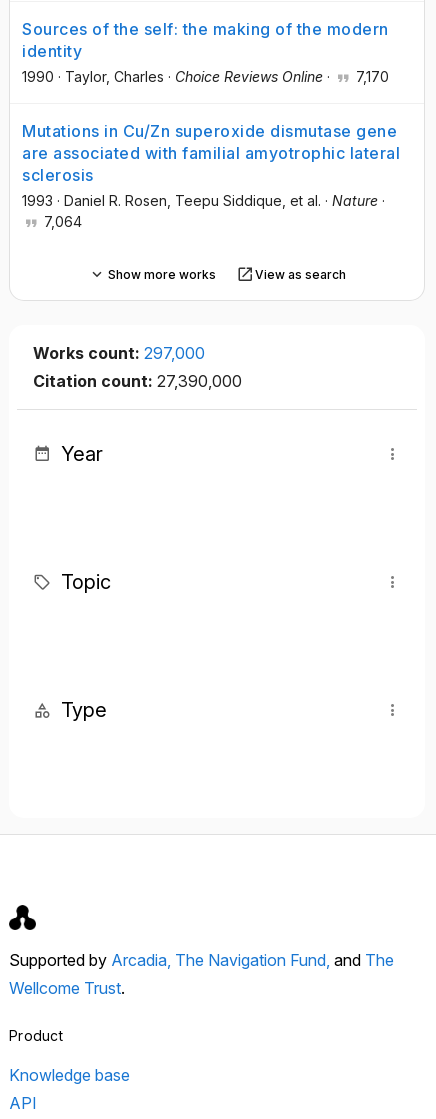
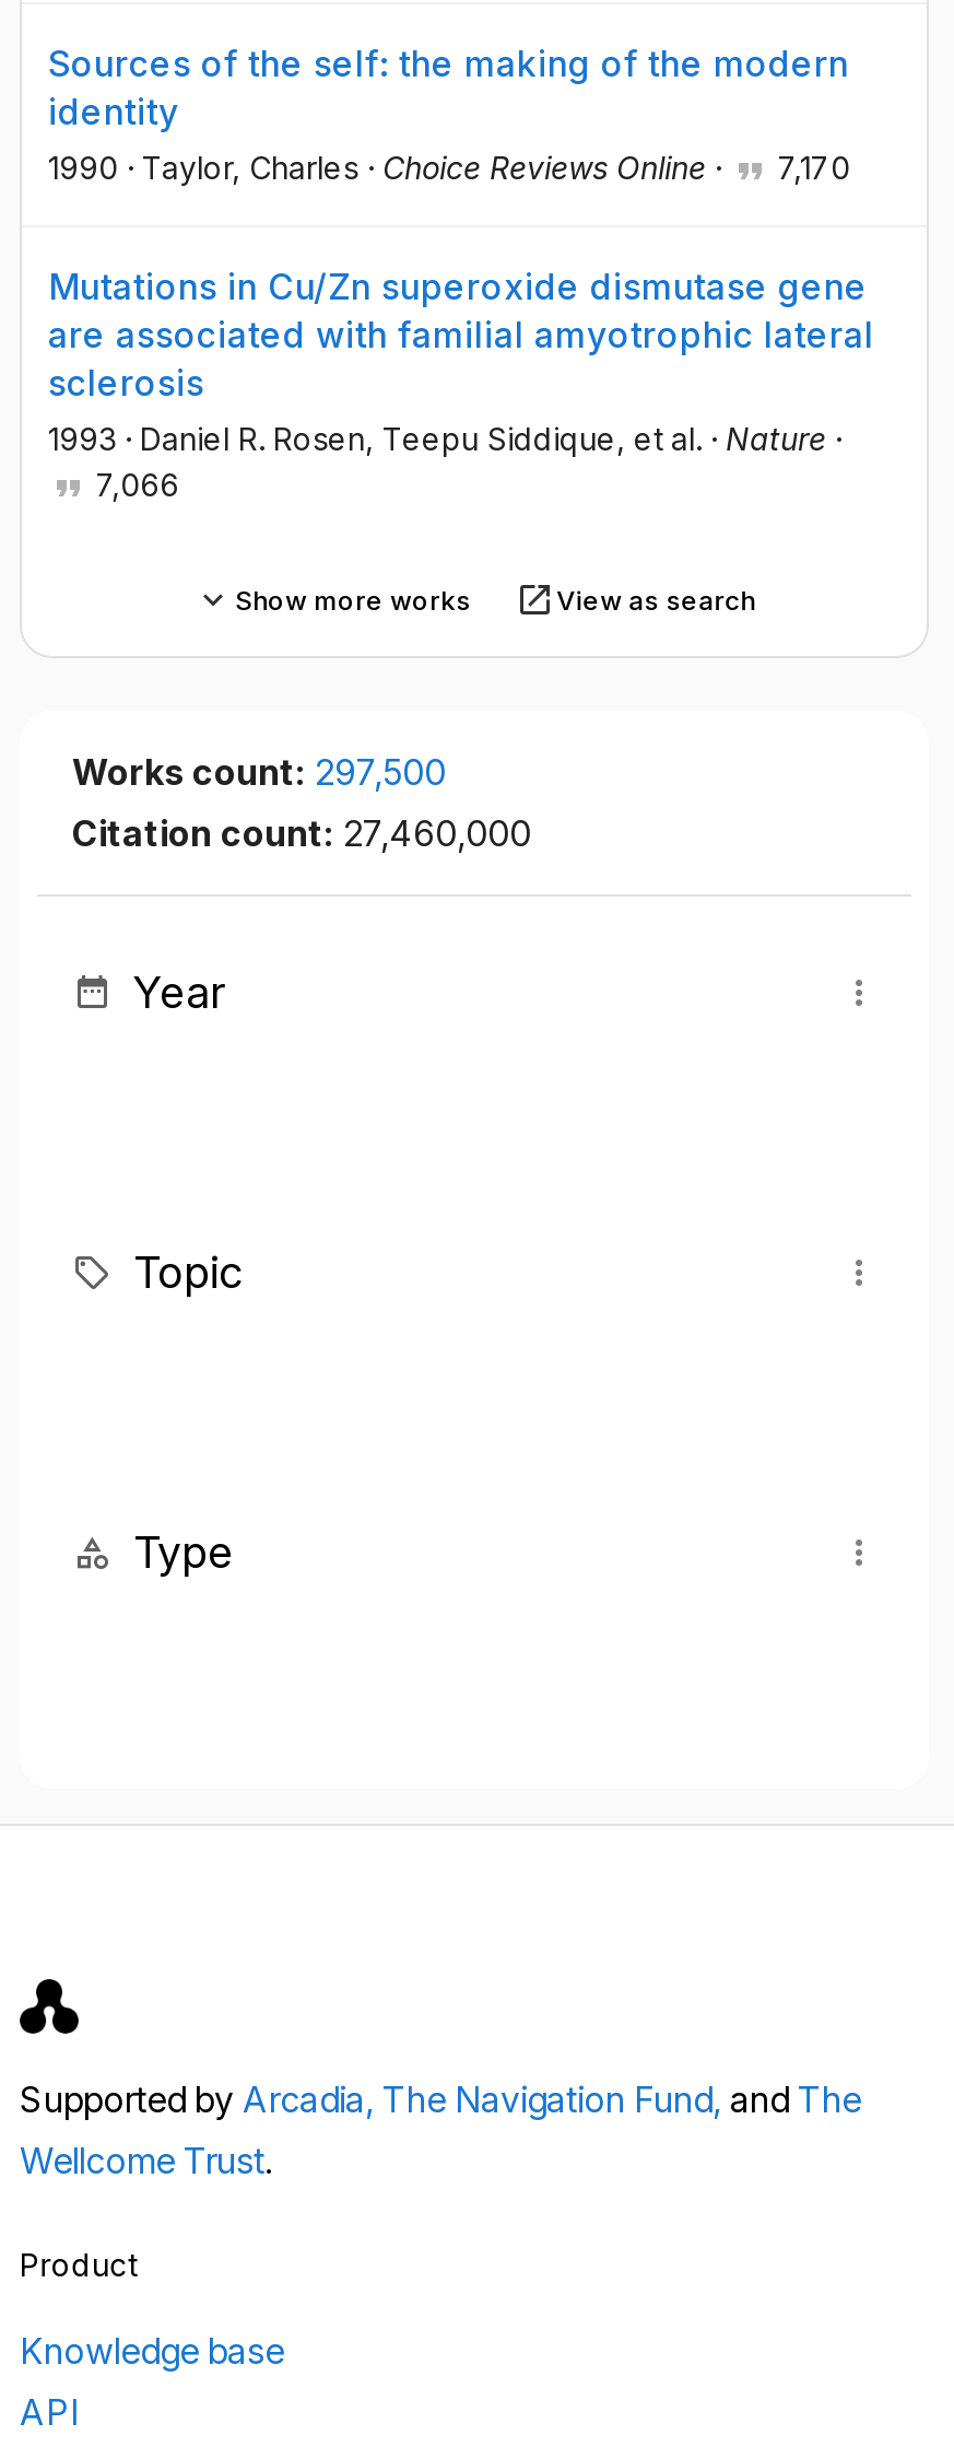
[40,213,82,230] 7,064 -> [87,466,179,503] 7,066
[33,343,205,363] Works count: 297,000 -> [72,751,446,794] Works count: 297,500
[33,371,242,391] Citation count: 27,390,000 -> [72,812,531,856] Citation count: 27,460,000

